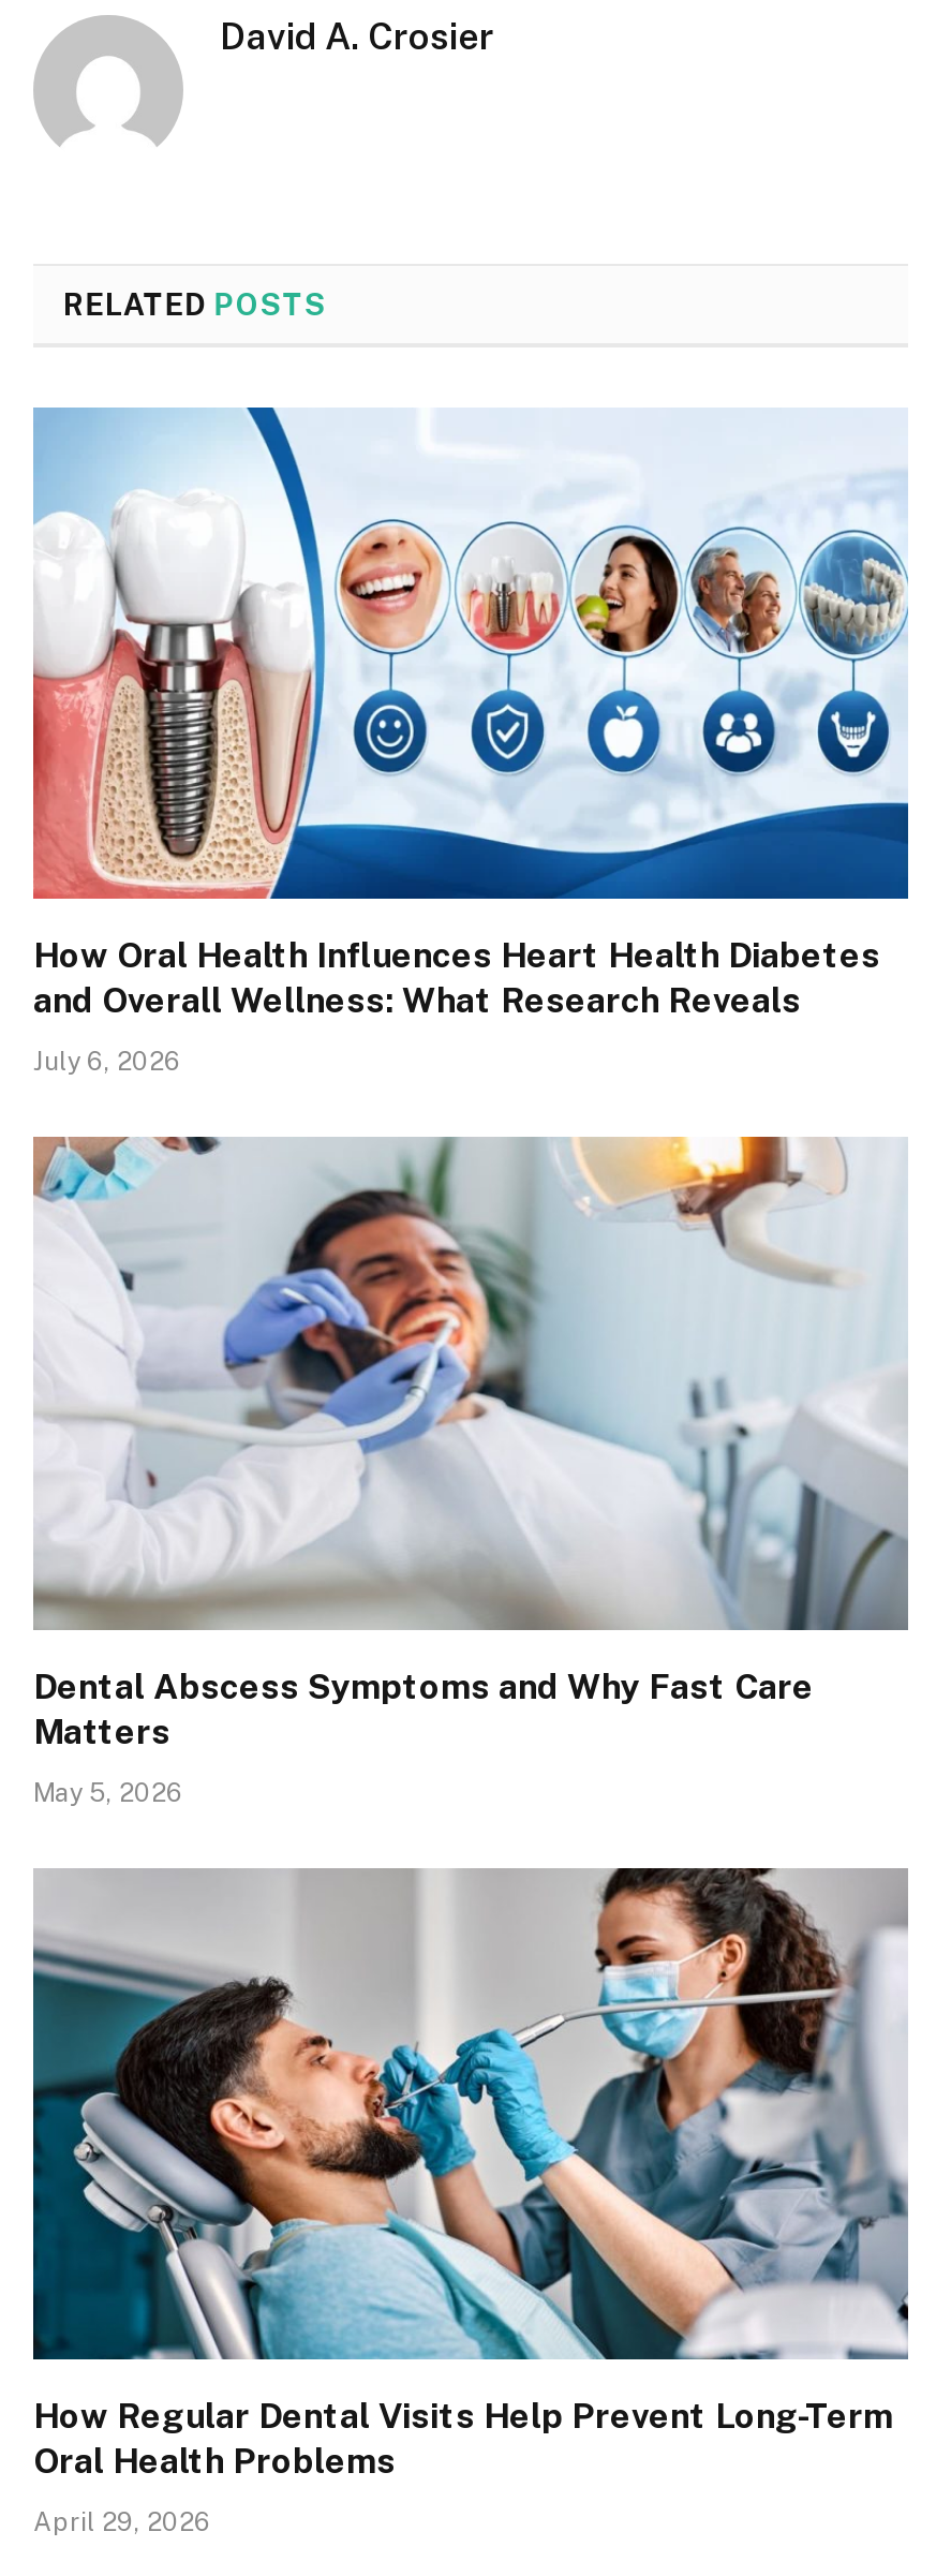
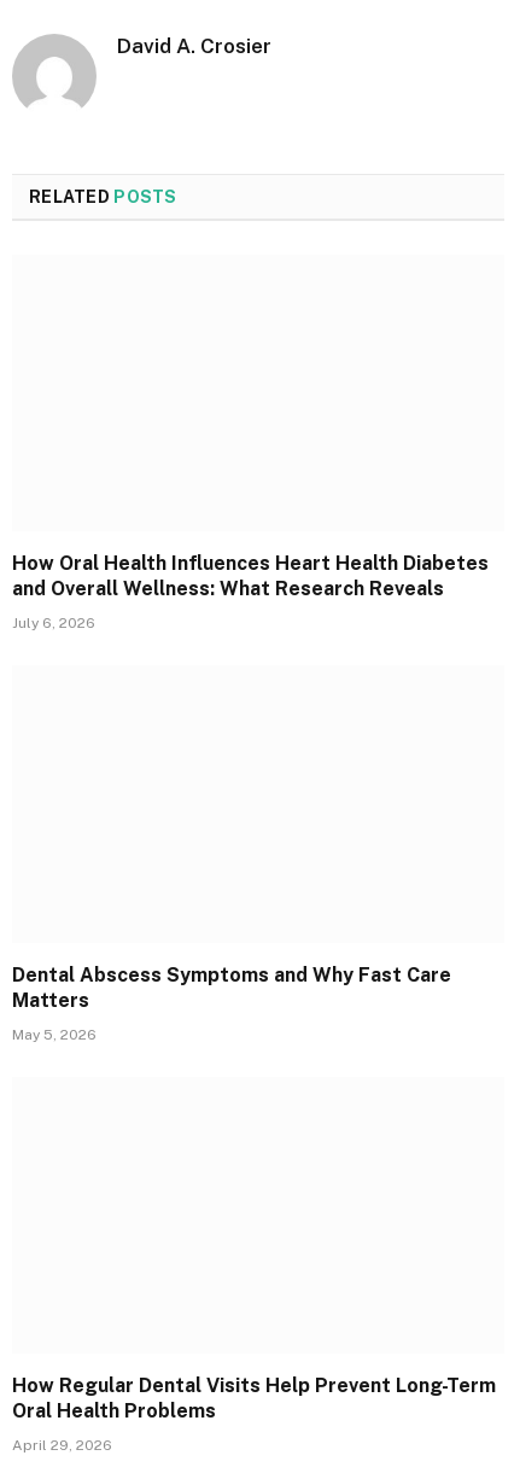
[31,405,910,901] [image] -> none
[31,1135,910,1632] [image] -> none
[31,1866,910,2362] [image] -> none

